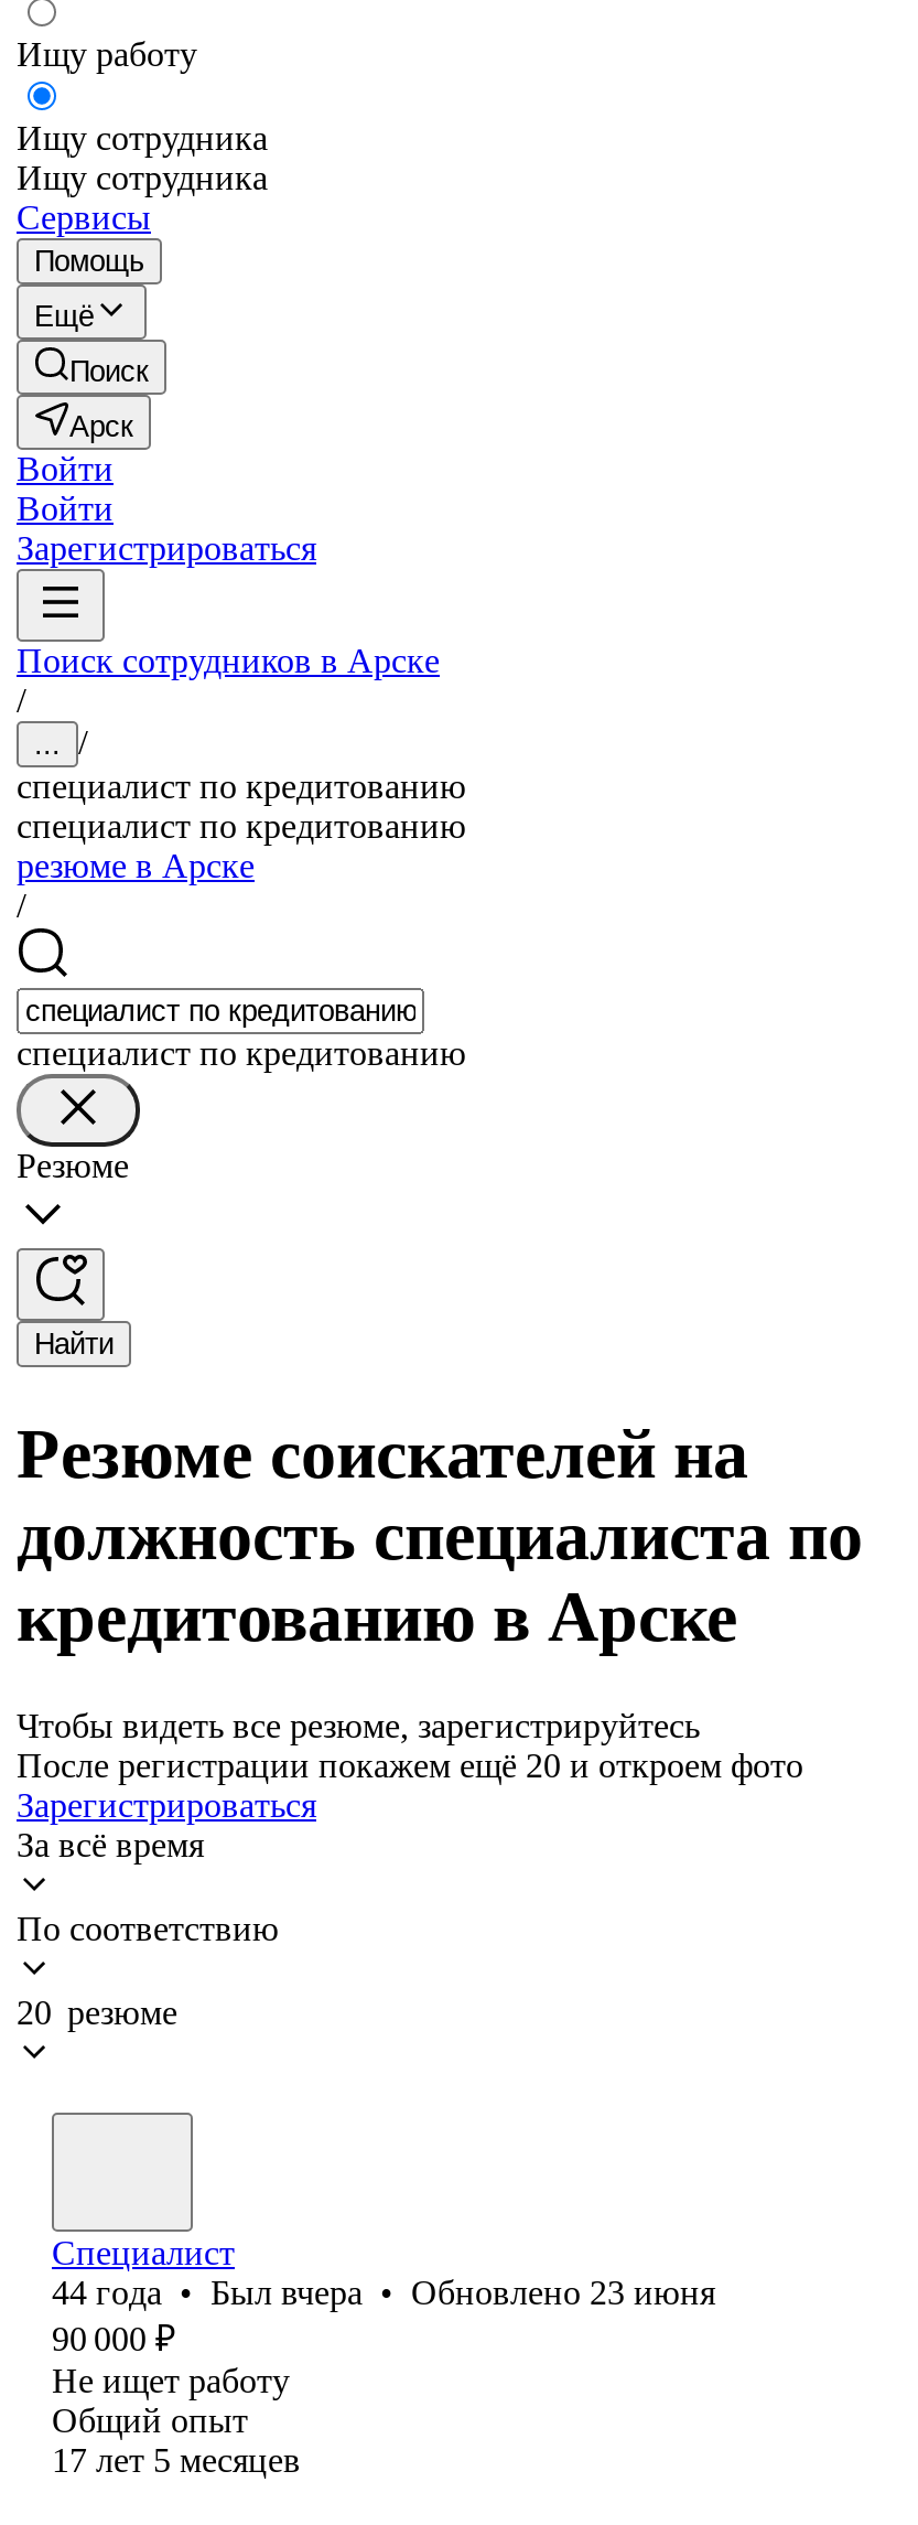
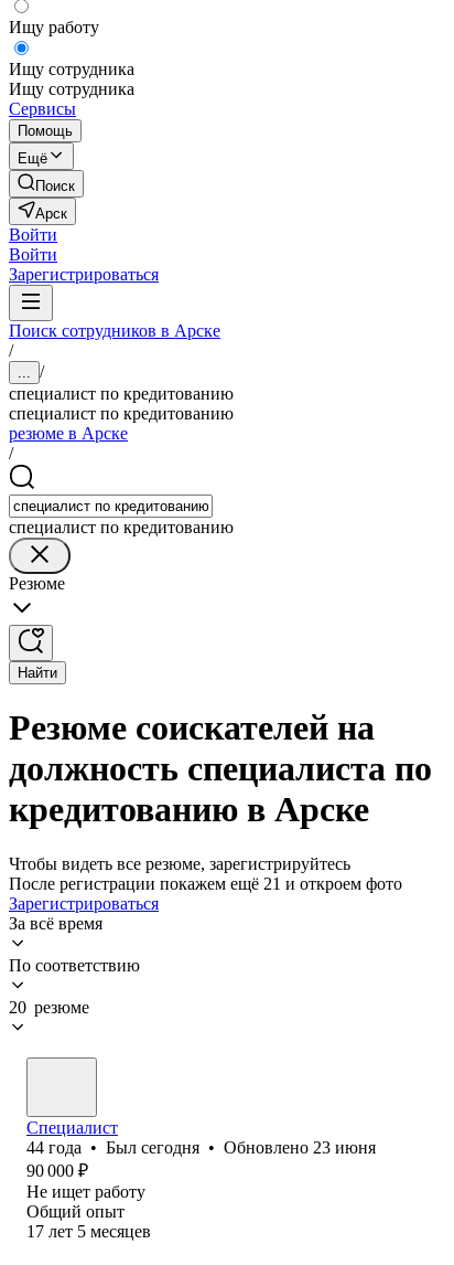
[17,1746,803,1784] После регистрации покажем ещё 20 и откроем фото -> [9,874,402,893] После регистрации покажем ещё 21 и откроем фото
[52,2273,715,2311] 44 года • Был вчера • Обновлено 23 июня -> [26,1138,376,1157] 44 года • Был сегодня • Обновлено 23 июня

